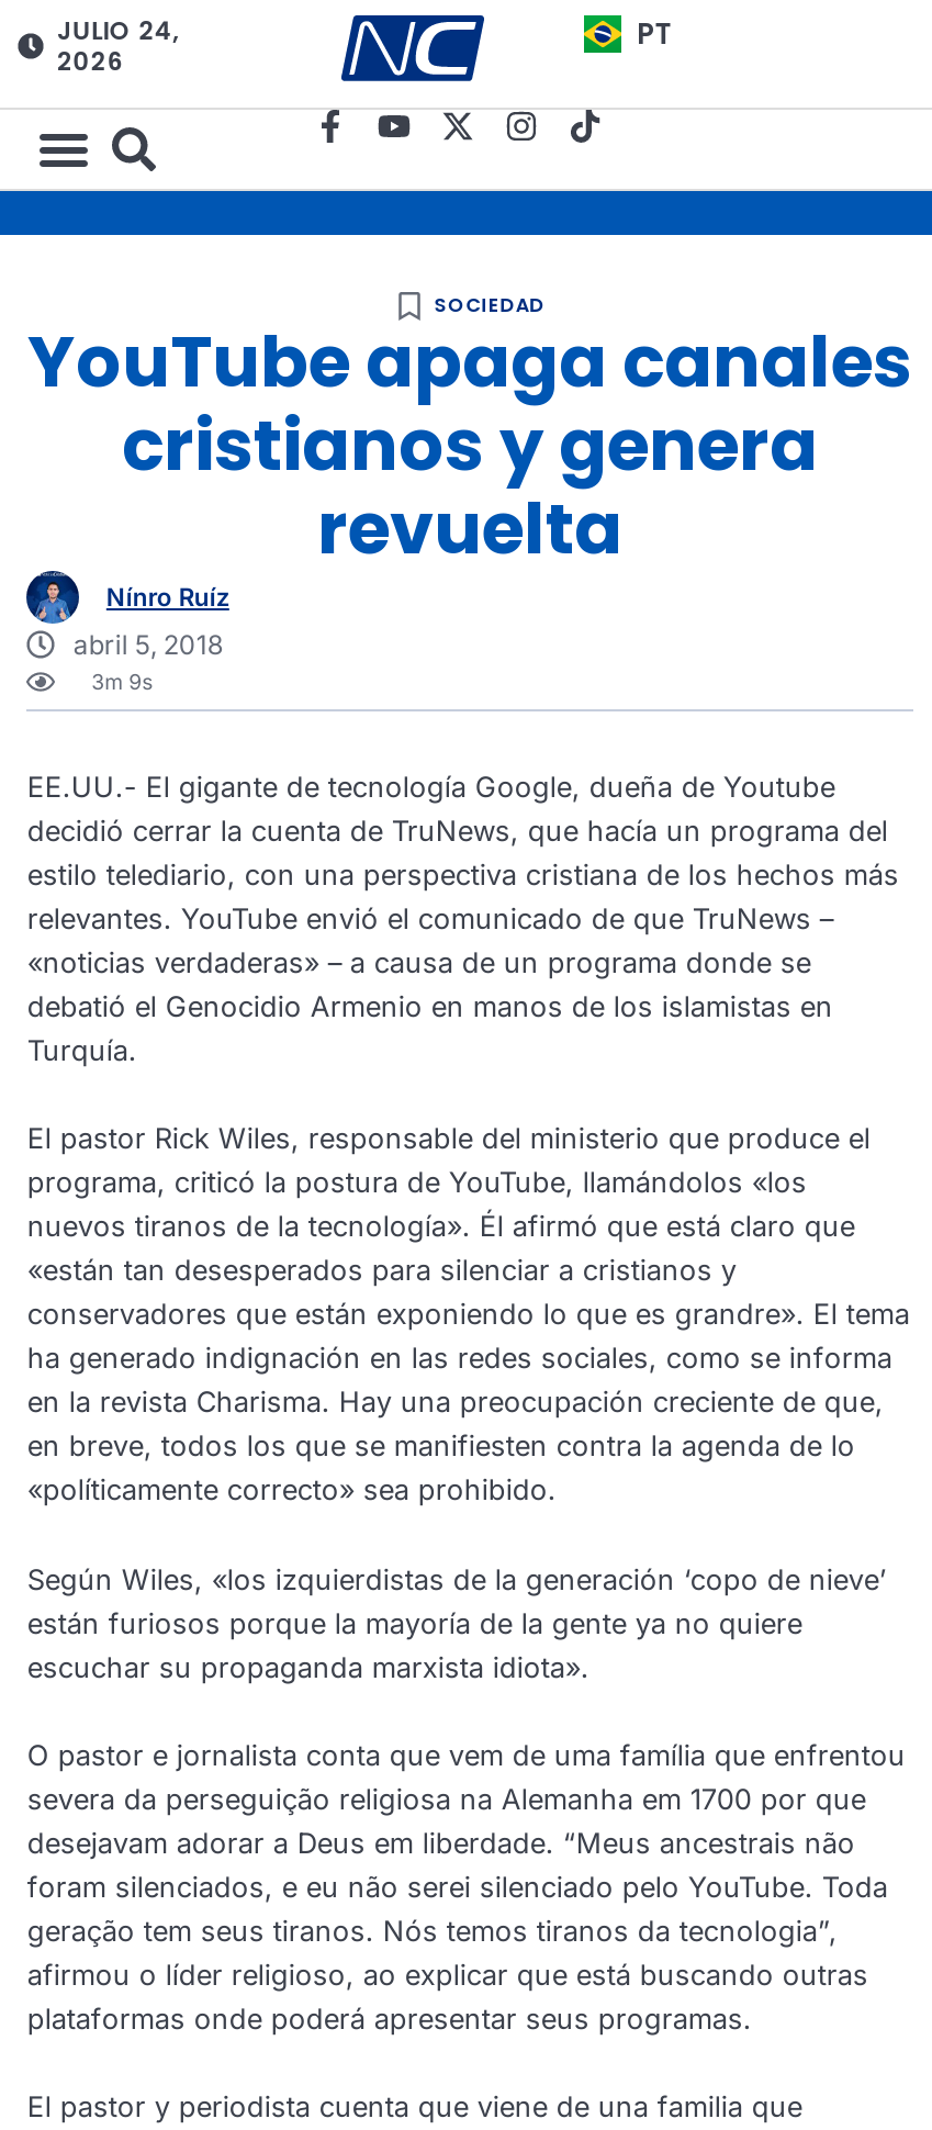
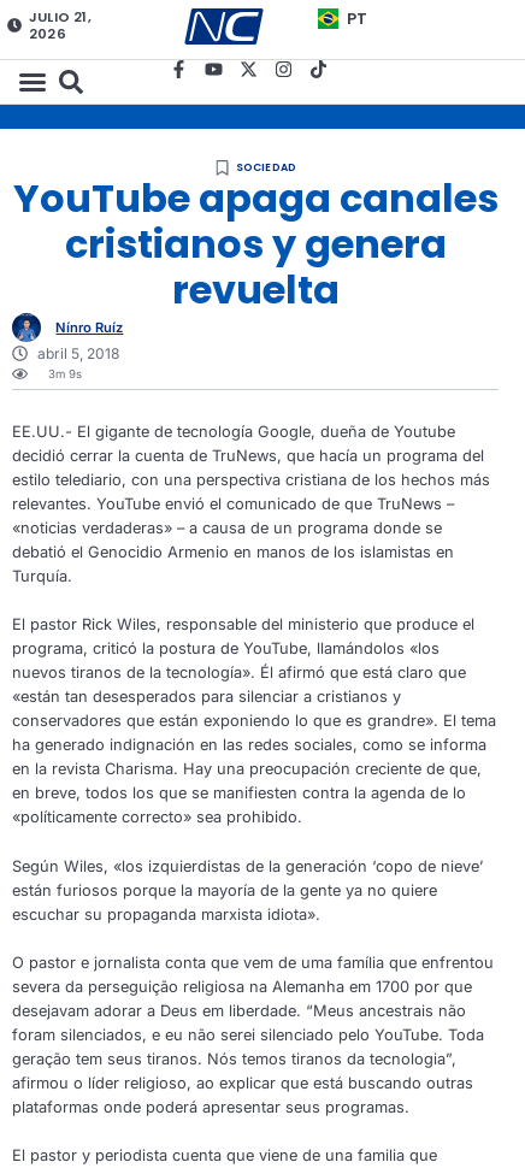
[57,13,180,48] JULIO 24, -> [29,7,91,26] JULIO 21,

